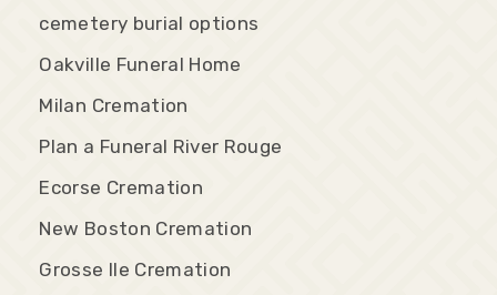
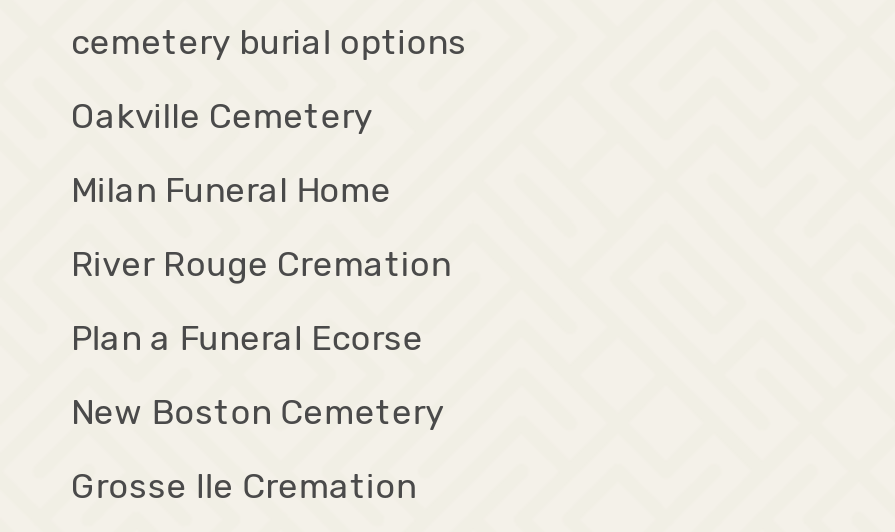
[39,53,241,75] Oakville Funeral Home -> [71,96,372,136] Oakville Cemetery
[39,94,188,116] Milan Cremation -> [71,170,391,210] Milan Funeral Home
[39,135,282,157] Plan a Funeral River Rouge -> [71,244,451,284] River Rouge Cremation
[39,176,203,199] Ecorse Cremation -> [71,318,423,358] Plan a Funeral Ecorse
[39,217,252,240] New Boston Cremation -> [71,392,444,432] New Boston Cemetery

